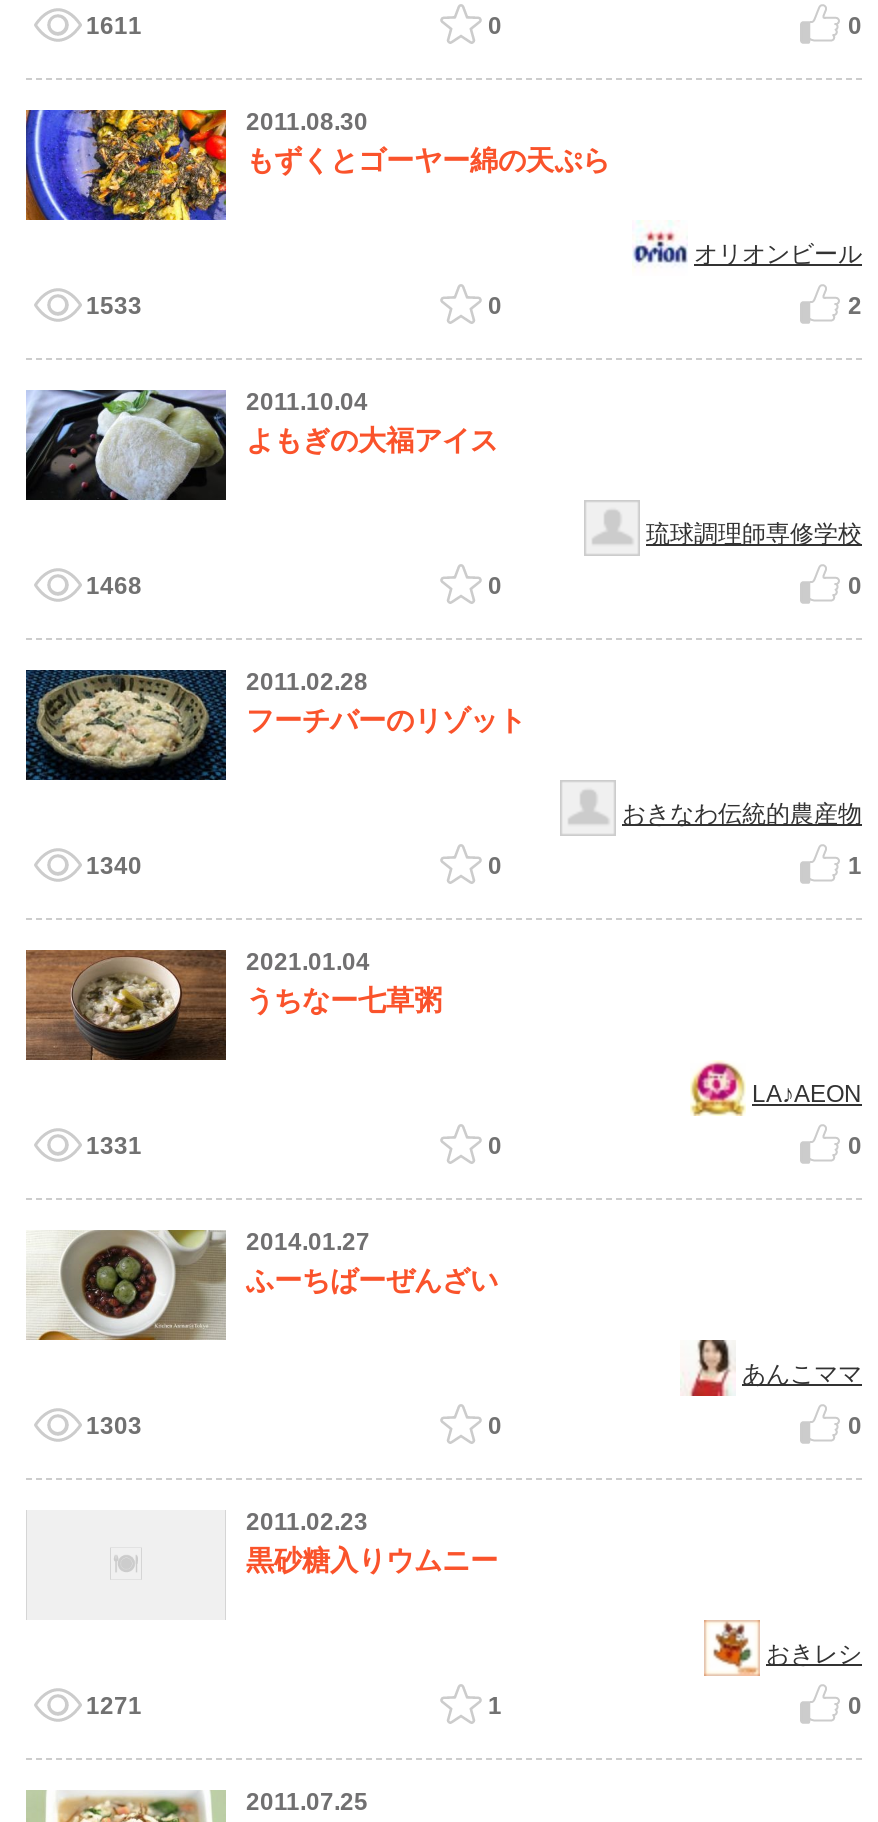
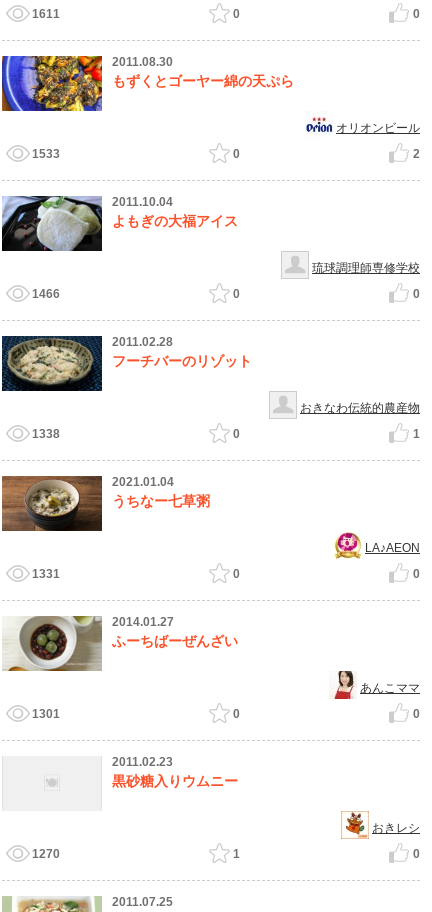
[86,572,142,600] 1468 -> [32,287,60,301] 1466
[86,852,142,880] 1340 -> [32,427,60,441] 1338
[86,1412,142,1440] 1303 -> [32,707,60,721] 1301
[86,1692,142,1720] 1271 -> [32,847,60,861] 1270

